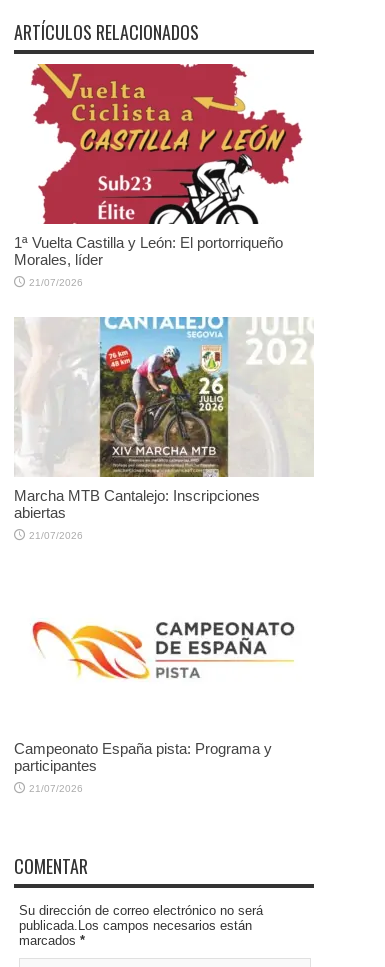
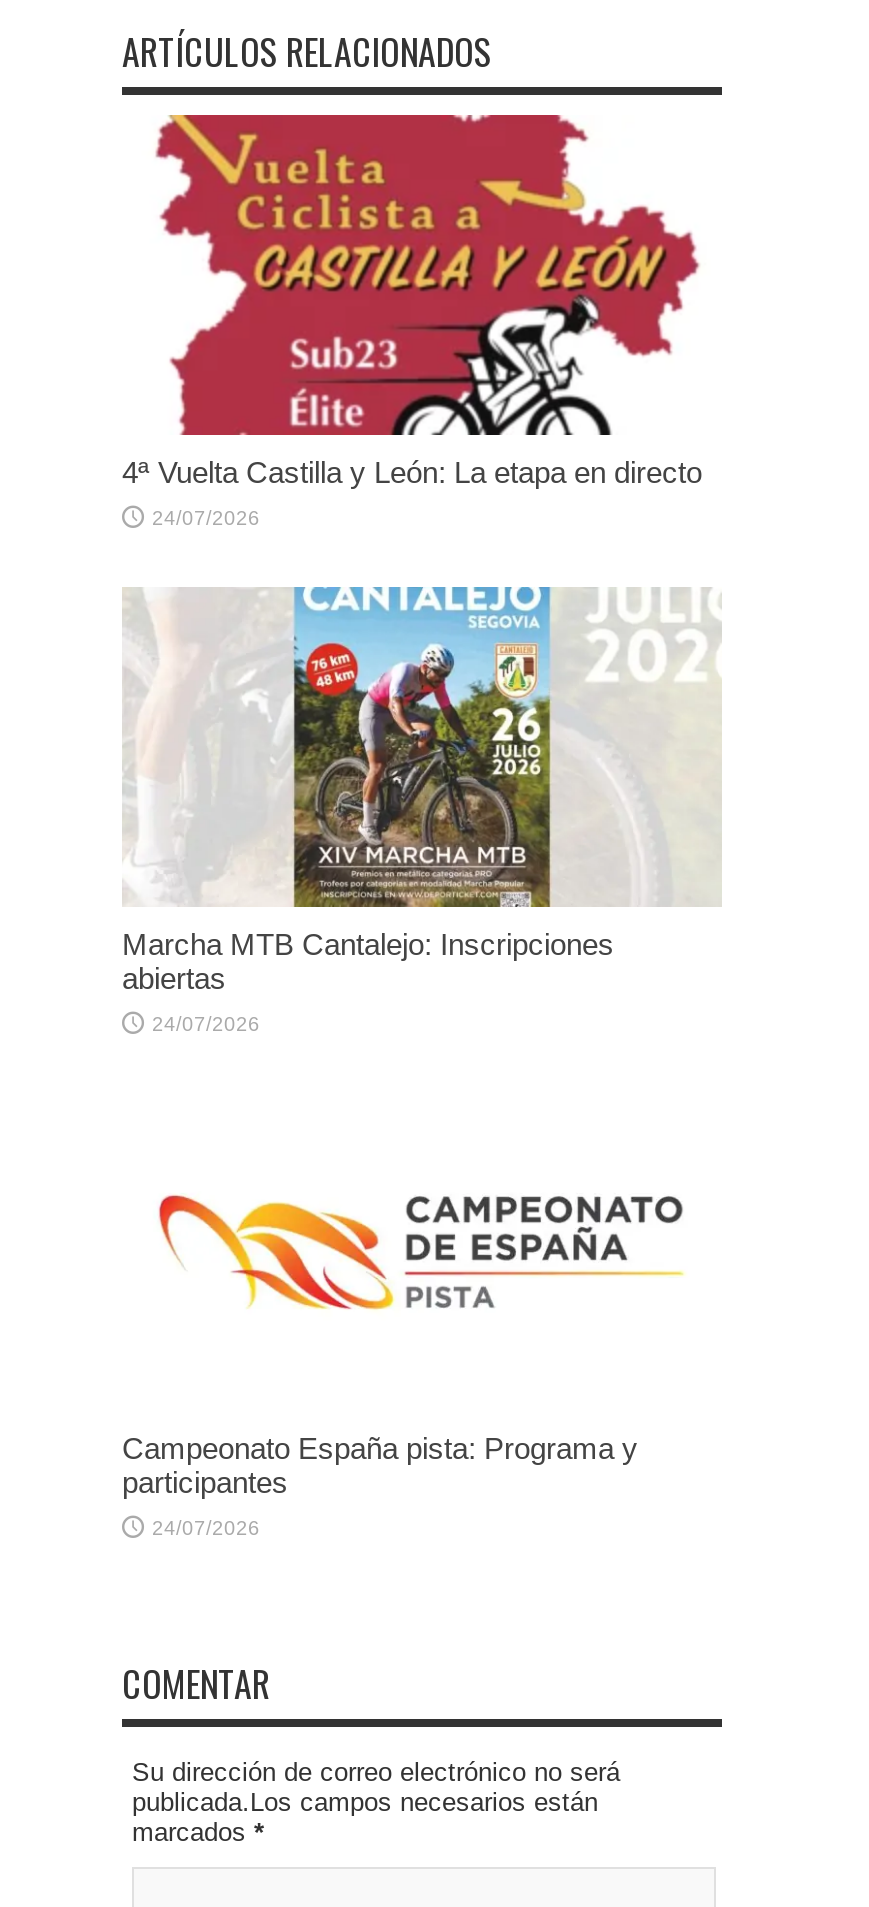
[14,234,283,268] 1ª Vuelta Castilla y León: El portorriqueño | Morales, líder -> [122,455,702,489] 4ª Vuelta Castilla y León: La etapa en directo
[29,277,83,288] 21/07/2026 -> [152,507,260,529] 24/07/2026
[29,530,83,541] 21/07/2026 -> [152,1012,260,1034] 24/07/2026
[29,783,83,794] 21/07/2026 -> [152,1518,260,1540] 24/07/2026

